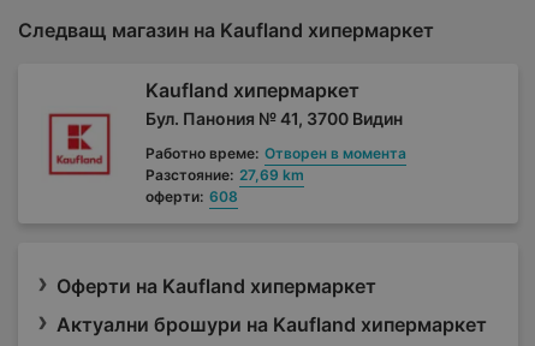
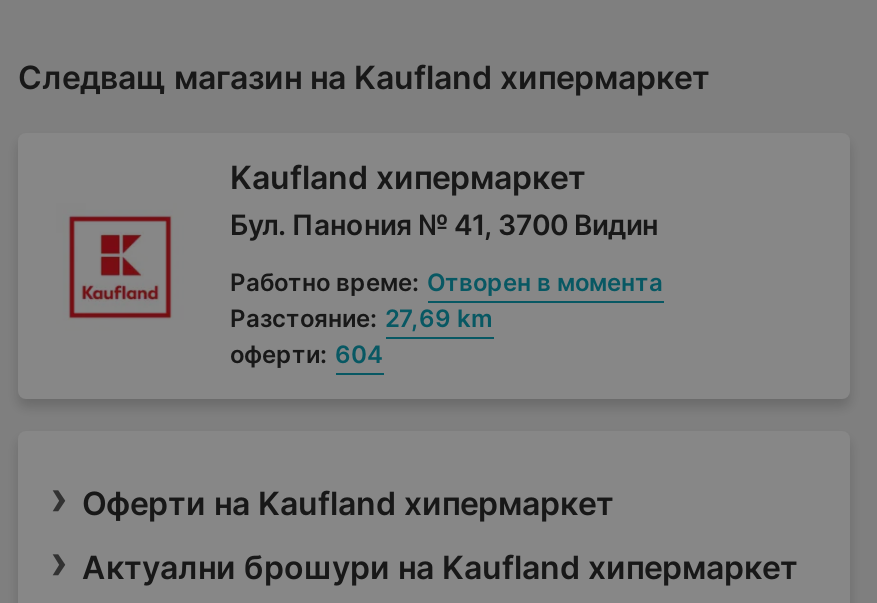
[145,187,237,205] оферти: 608 -> [230,338,383,368] оферти: 604

